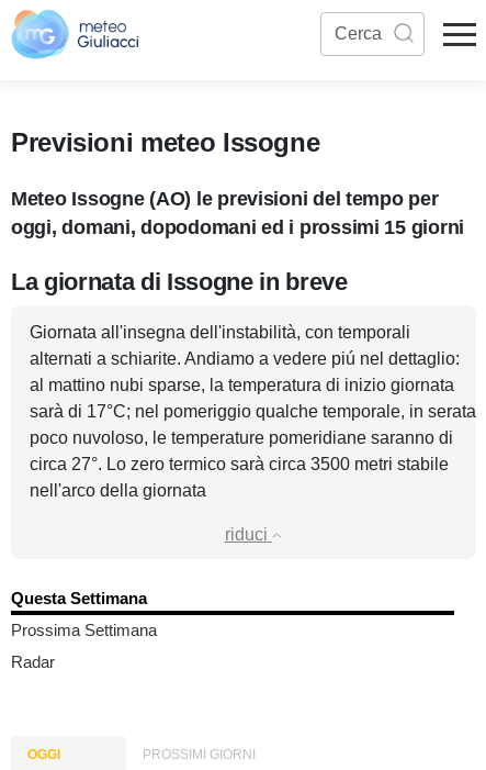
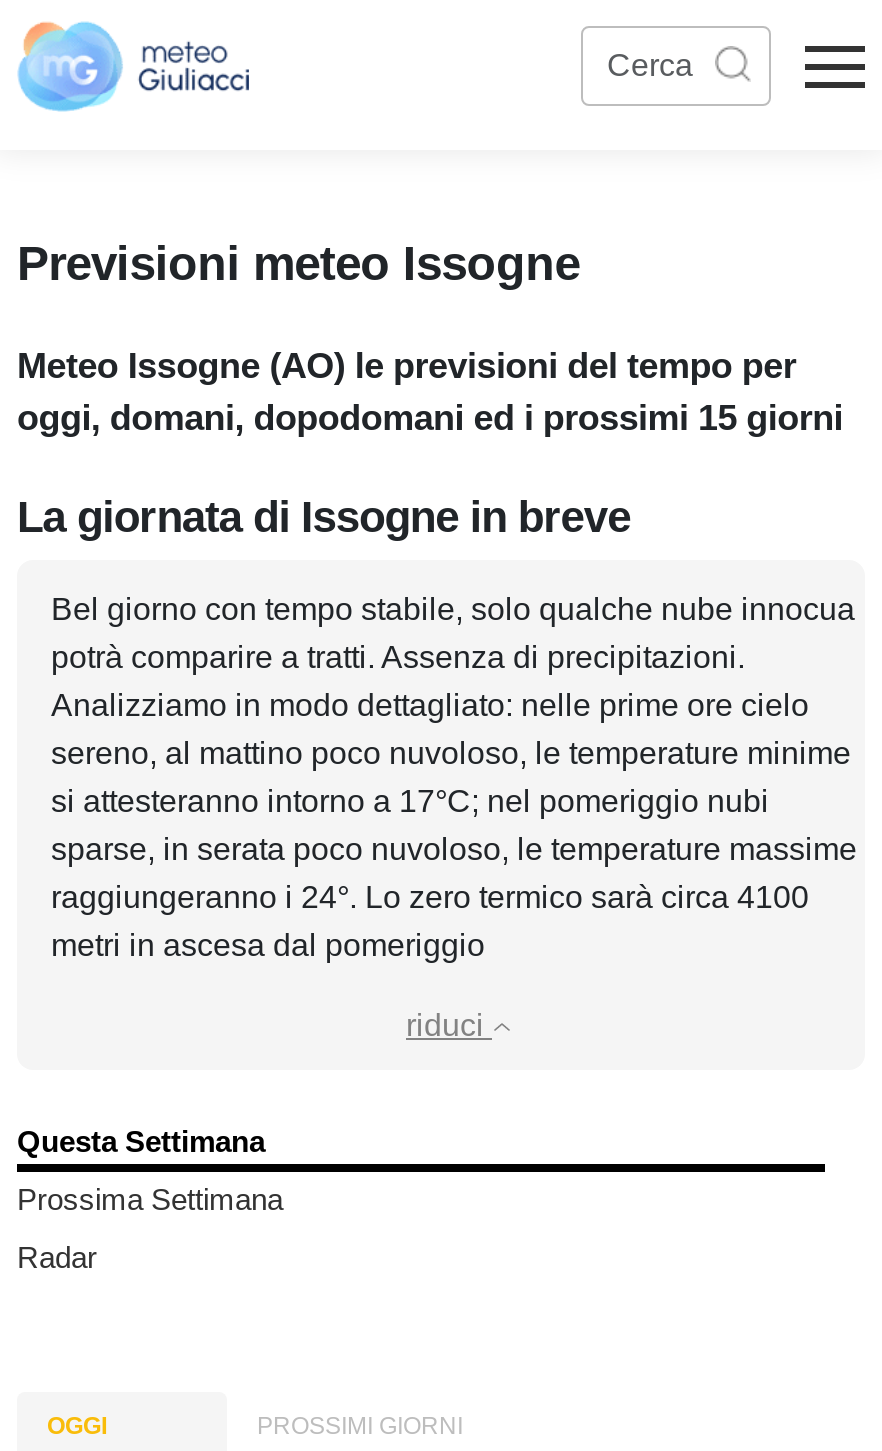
[30,323,476,500] Giornata all'insegna dell'instabilità, con temporali | alternati a schiarite. Andiamo a vedere piú nel dettaglio: | al mattino nubi sparse, la temperatura di inizio giornata | sarà di 17°C; nel pomeriggio qualche temporale, in serata | poco nuvoloso, le temperature pomeridiane saranno di | circa 27°. Lo zero termico sarà circa 3500 metri stabile | nell'arco della giornata -> [51,592,857,962] Bel giorno con tempo stabile, solo qualche nube innocua | potrà comparire a tratti. Assenza di precipitazioni. | Analizziamo in modo dettagliato: nelle prime ore cielo | sereno, al mattino poco nuvoloso, le temperature minime | si attesteranno intorno a 17°C; nel pomeriggio nubi | sparse, in serata poco nuvoloso, le temperature massime | raggiungeranno i 24°. Lo zero termico sarà circa 4100 | metri in ascesa dal pomeriggio

